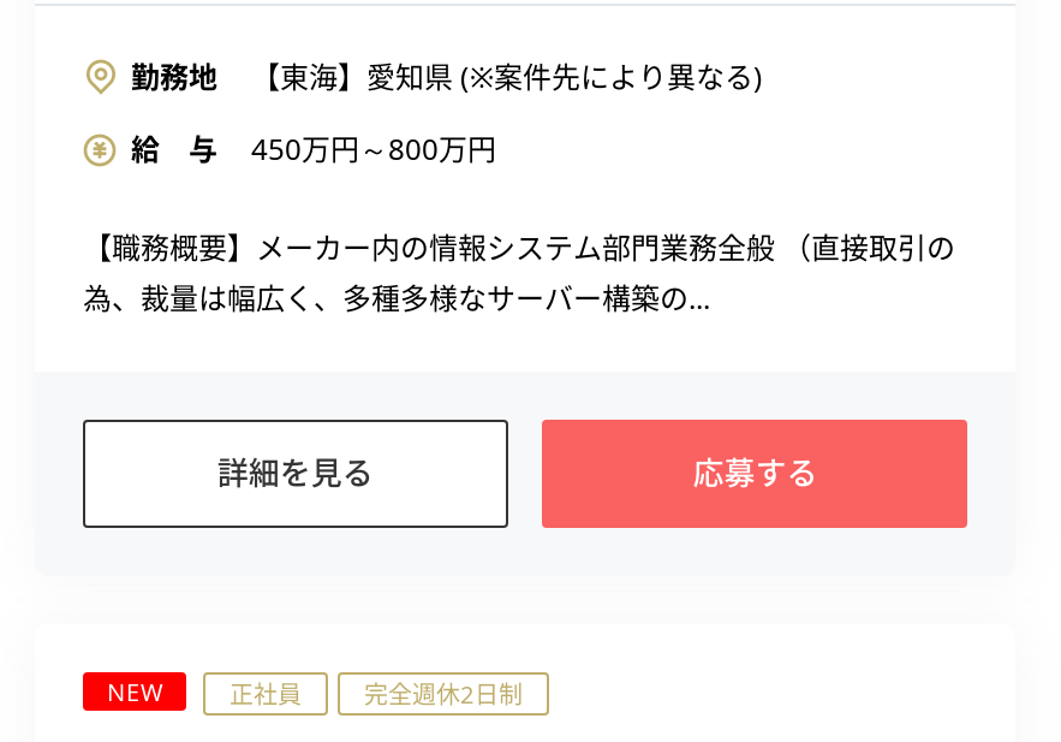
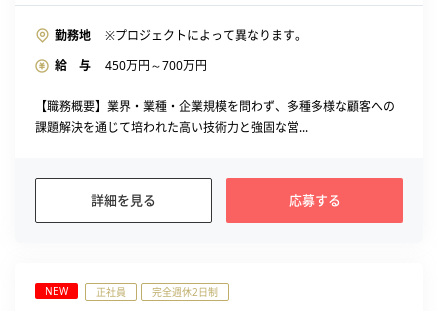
[251,57,763,97] 【東海】愛知県 (※案件先により異なる) -> [105,27,307,44] ※プロジェクトによって異なります。
[131,129,496,170] 給 与 450万円～800万円 -> [55,57,207,74] 給 与 450万円～700万円
[83,227,955,319] 【職務概要】メーカー内の情報システム部門業務全般 （直接取引の | 為、裁量は幅広く、多種多様なサーバー構築の... -> [35,98,395,136] 【職務概要】業界・業種・企業規模を問わず、多種多様な顧客への | 課題解決を通じて培われた高い技術力と強固な営...

